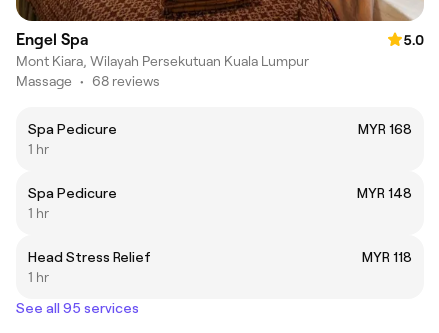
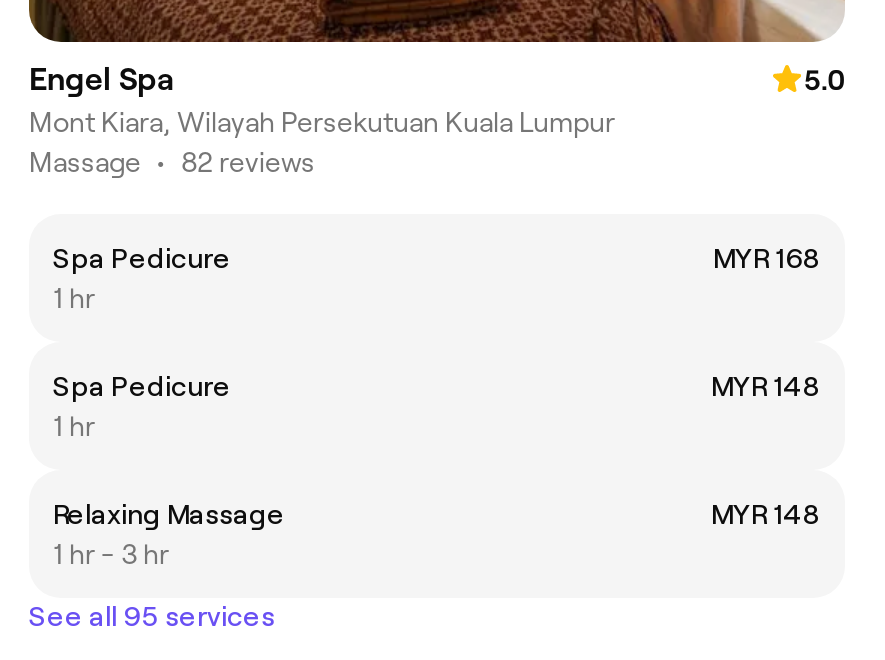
[16,73,160,89] Massage • 68 reviews -> [29,146,315,178] Massage • 82 reviews
[28,249,412,285] Head Stress Relief | MYR 118 | 1 hr -> [53,498,821,570] Relaxing Massage | MYR 148 | 1 hr - 3 hr

